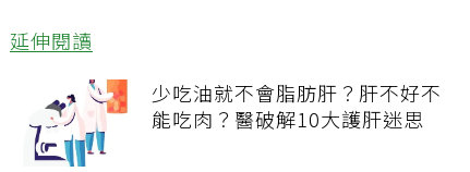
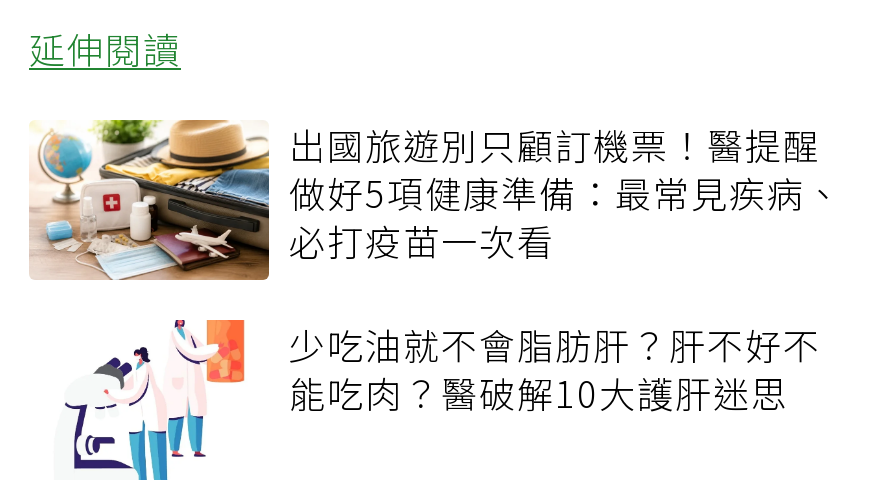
none -> [29,117,843,282] [image] | 出國旅遊別只顧訂機票！醫提醒 | 做好5項健康準備：最常見疾病、 | 必打疫苗一次看

